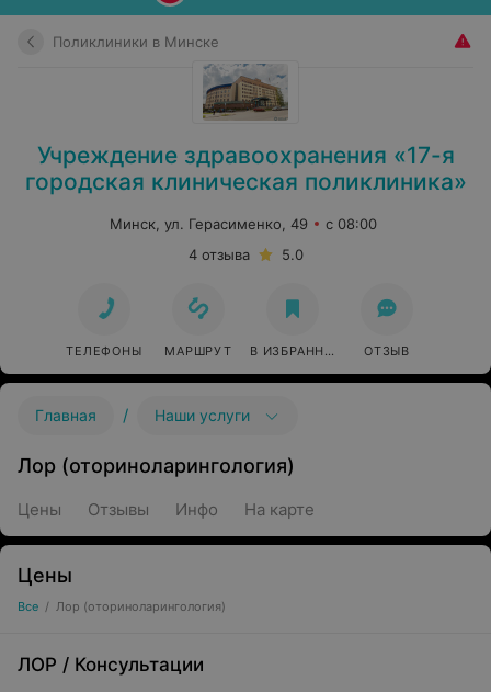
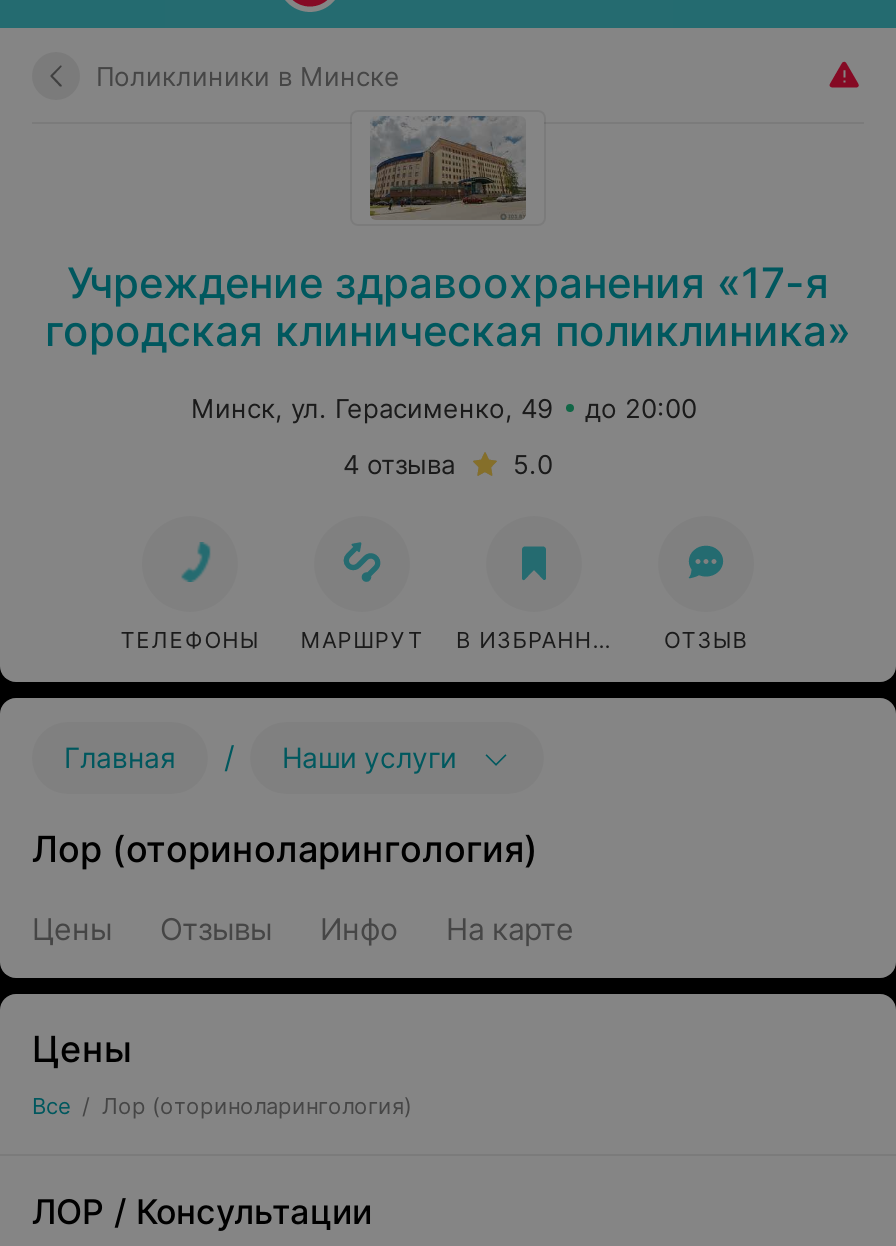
[110,215,377,232] Минск, ул. Герасименко, 49 с 08:00 -> [191,392,697,424] Минск, ул. Герасименко, 49 до 20:00

